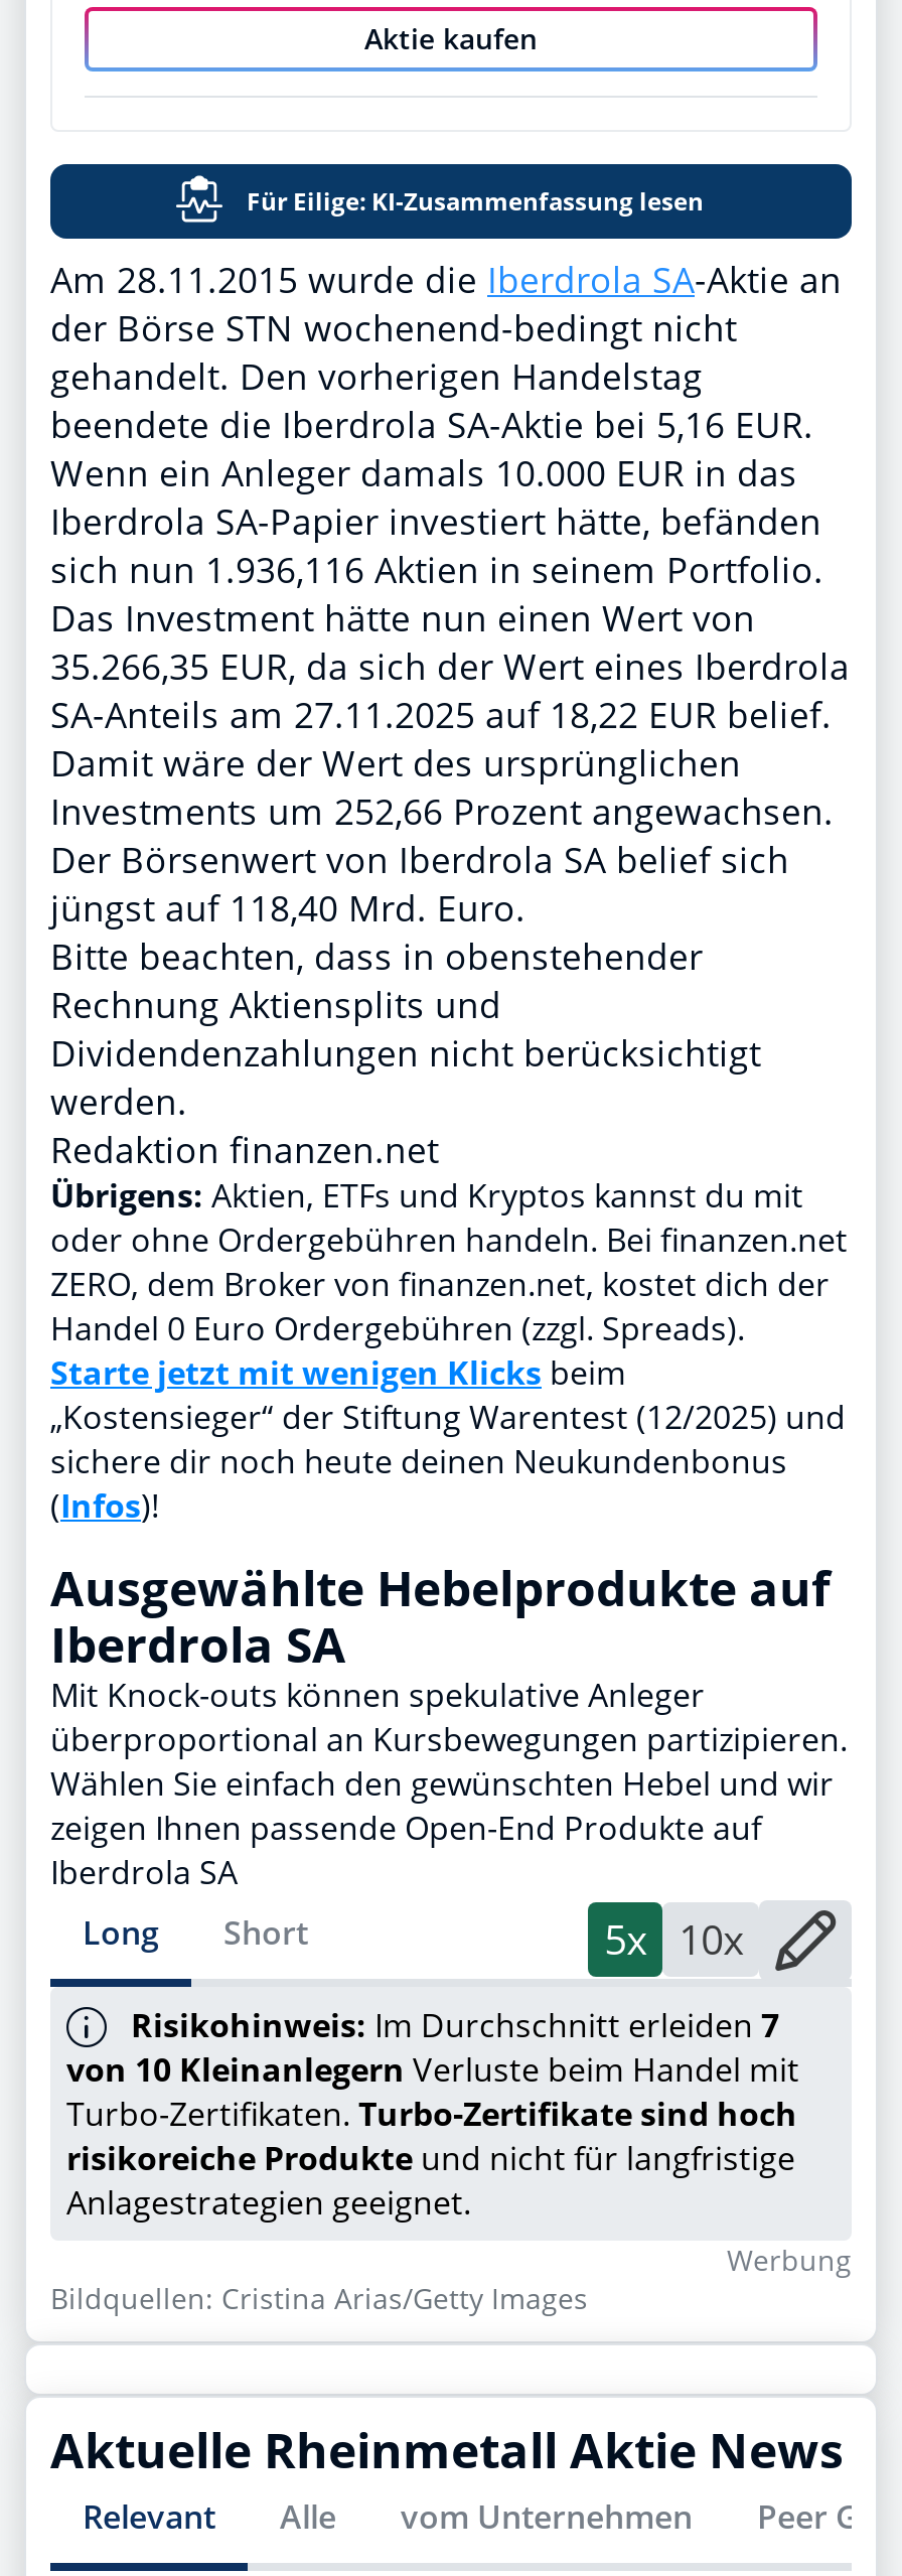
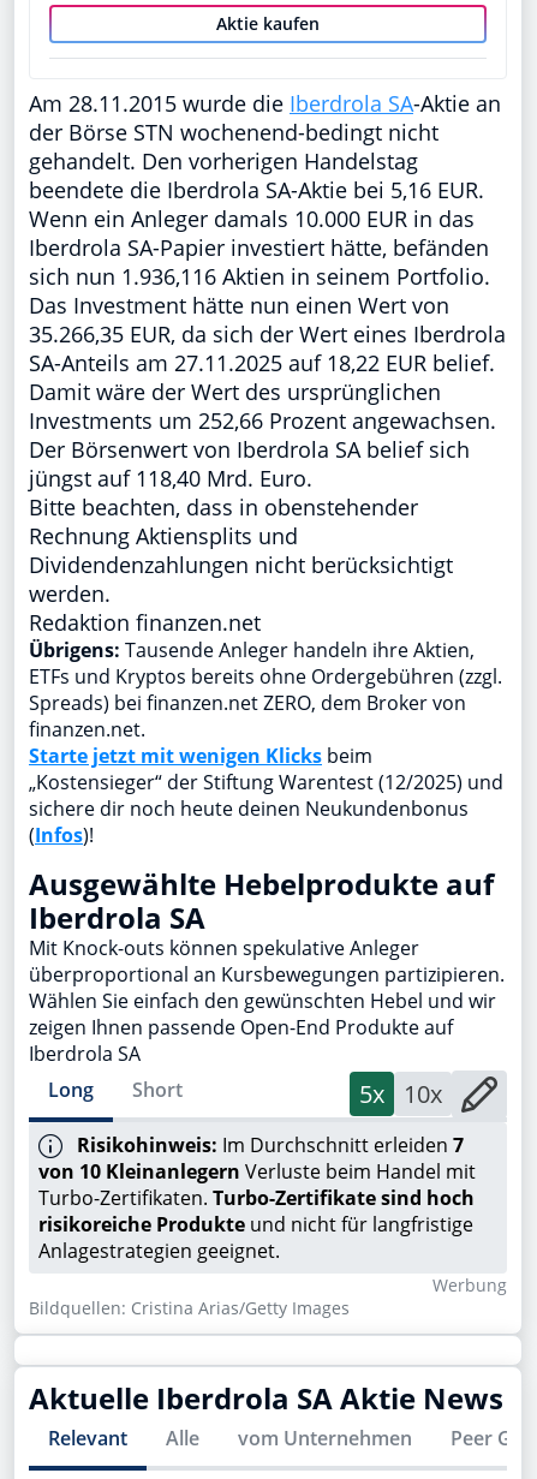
[247,184,704,218] Für Eilige: KI-Zusammenfassung lesen -> none
[50,1173,848,1350] Übrigens: Aktien, ETFs und Kryptos kannst du mit | oder ohne Ordergebühren handeln. Bei finanzen.net | ZERO, dem Broker von finanzen.net, kostet dich der | Handel 0 Euro Ordergebühren (zzgl. Spreads). -> [29,636,502,742] Übrigens: Tausende Anleger handeln ihre Aktien, | ETFs und Kryptos bereits ohne Ordergebühren (zzgl. | Spreads) bei finanzen.net ZERO, dem Broker von | finanzen.net.
[50,2417,844,2483] Aktuelle Rheinmetall Aktie News -> [29,1379,503,1418] Aktuelle Iberdrola SA Aktie News

